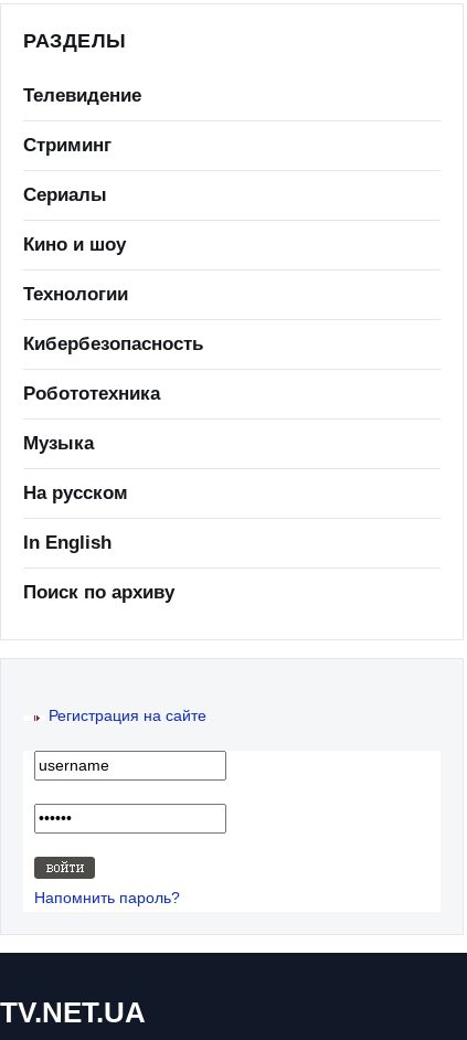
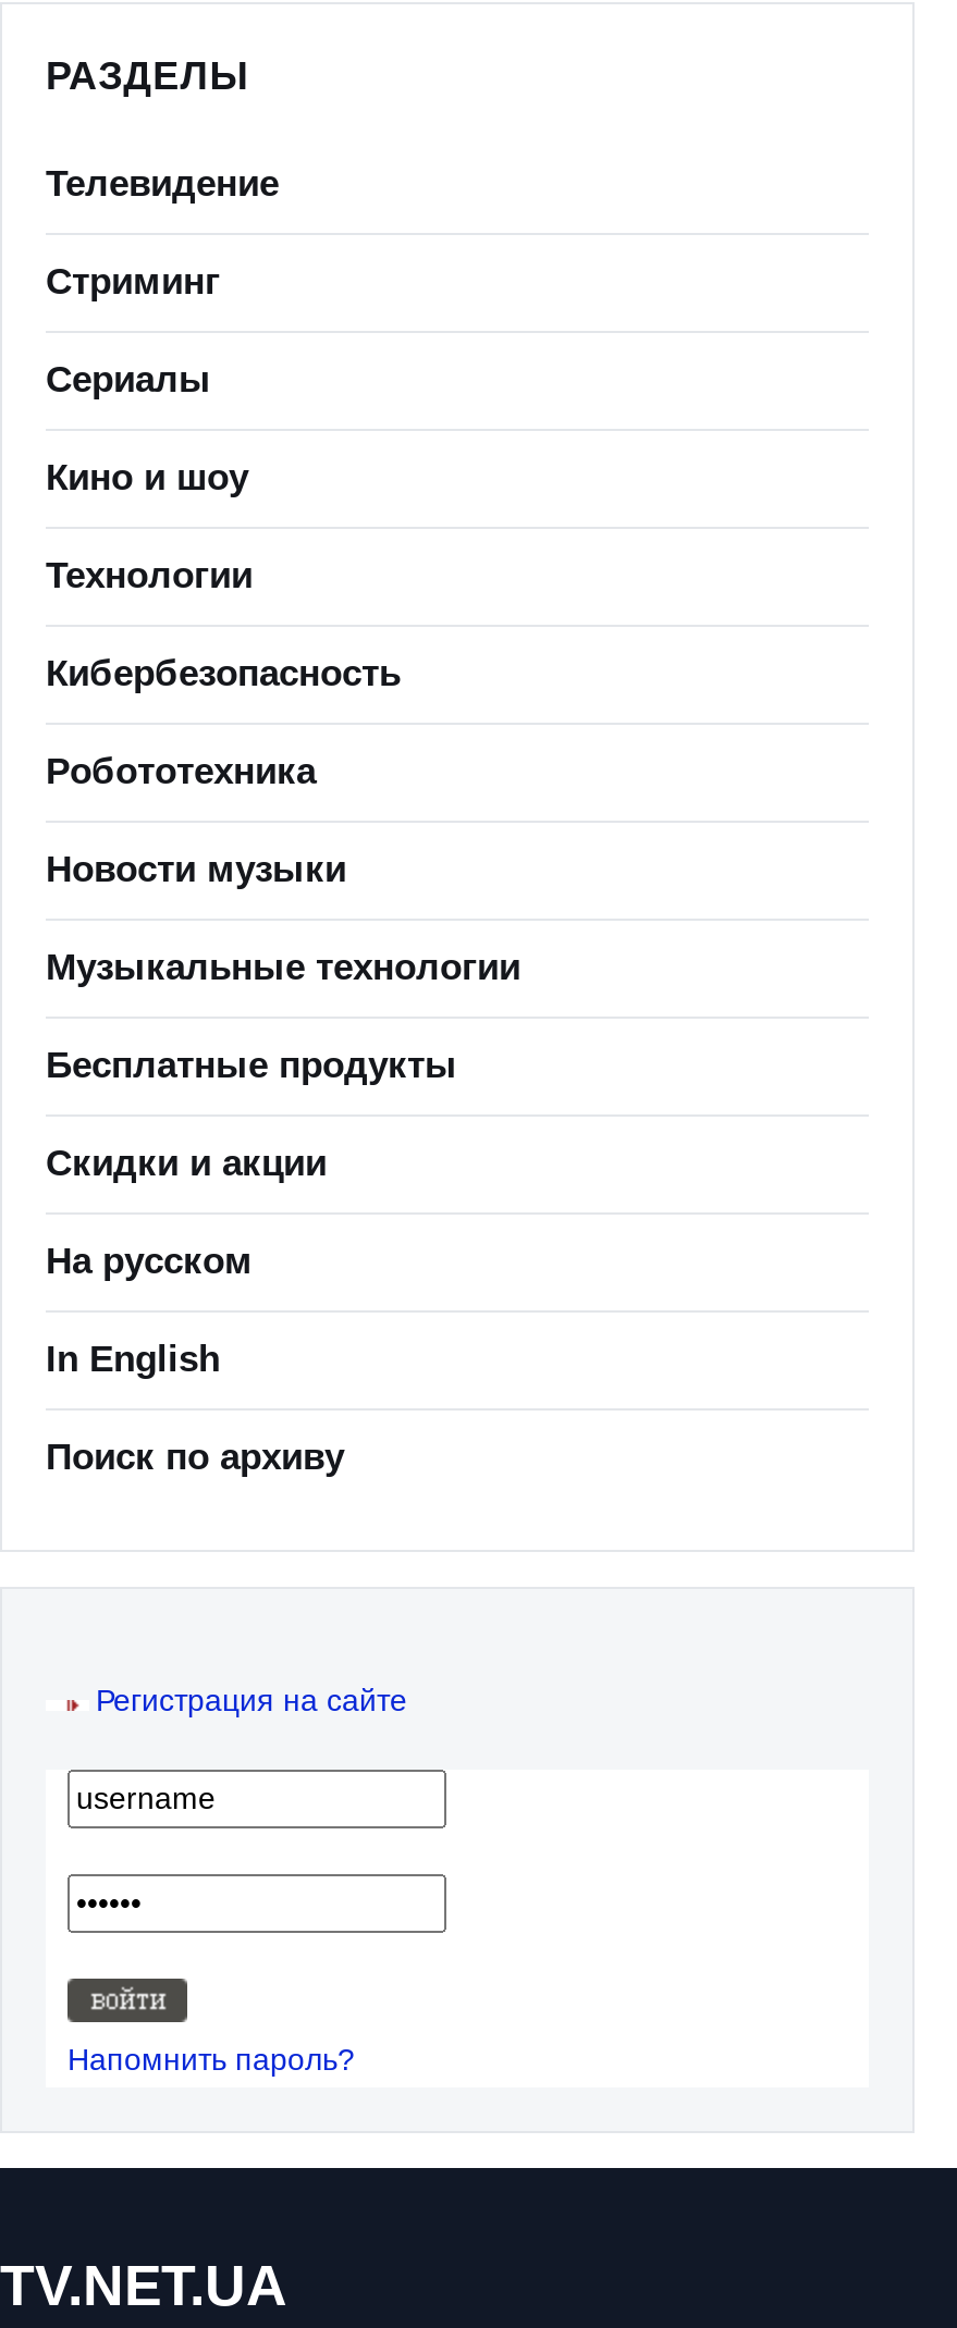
[23,433,94,454] Музыка -> [46,849,520,1184] Новости музыки | Музыкальные технологии | Бесплатные продукты | Скидки и акции

